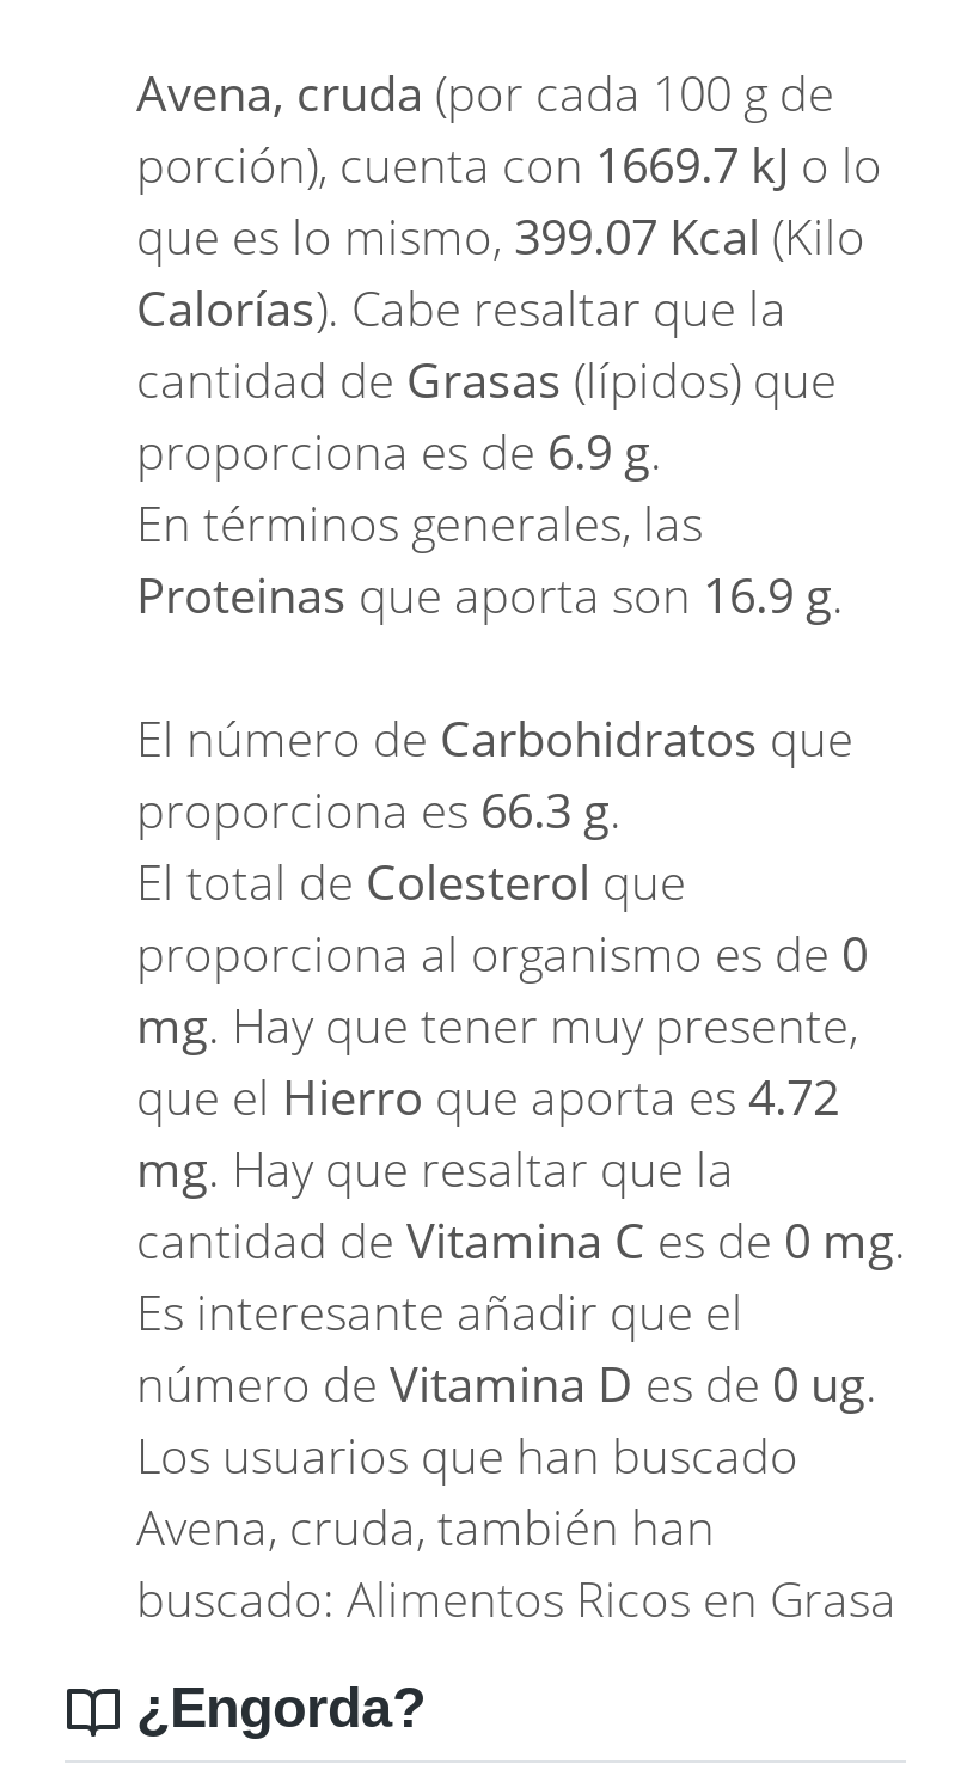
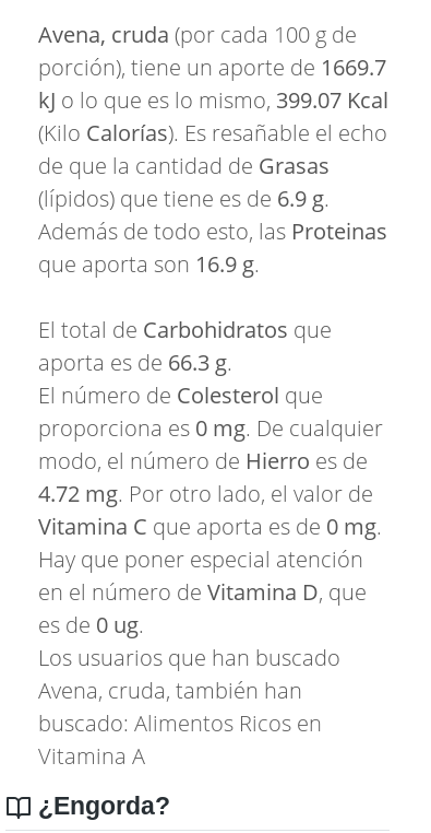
[136,133,882,627] porción), cuenta con 1669.7 kJ o lo | que es lo mismo, 399.07 Kcal (Kilo | Calorías). Cabe resaltar que la | cantidad de Grasas (lípidos) que | proporciona es de 6.9 g. | En términos generales, las | Proteinas que aporta son 16.9 g. -> [38,52,388,279] porción), tiene un aporte de 1669.7 | kJ o lo que es lo mismo, 399.07 Kcal | (Kilo Calorías). Es resañable el echo | de que la cantidad de Grasas | (lípidos) que tiene es de 6.9 g. | Además de todo esto, las Proteinas | que aporta son 16.9 g.
[136,706,906,1416] El número de Carbohidratos que | proporciona es 66.3 g. | El total de Colesterol que | proporciona al organismo es de 0 | mg. Hay que tener muy presente, | que el Hierro que aporta es 4.72 | mg. Hay que resaltar que la | cantidad de Vitamina C es de 0 mg. | Es interesante añadir que el | número de Vitamina D es de 0 ug. -> [38,315,383,640] El total de Carbohidratos que | aporta es de 66.3 g. | El número de Colesterol que | proporciona es 0 mg. De cualquier | modo, el número de Hierro es de | 4.72 mg. Por otro lado, el valor de | Vitamina C que aporta es de 0 mg. | Hay que poner especial atención | en el número de Vitamina D, que | es de 0 ug.
[136,1567,896,1631] buscado: Alimentos Ricos en Grasa -> [38,708,322,771] buscado: Alimentos Ricos en | Vitamina A

